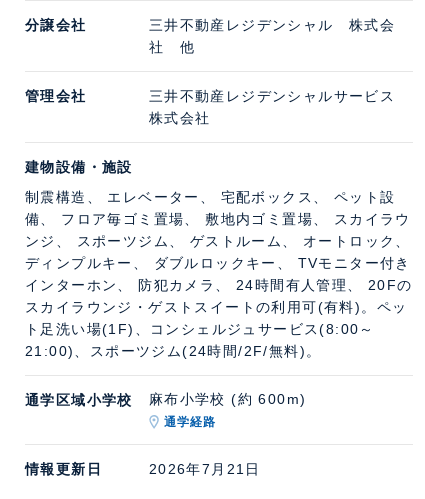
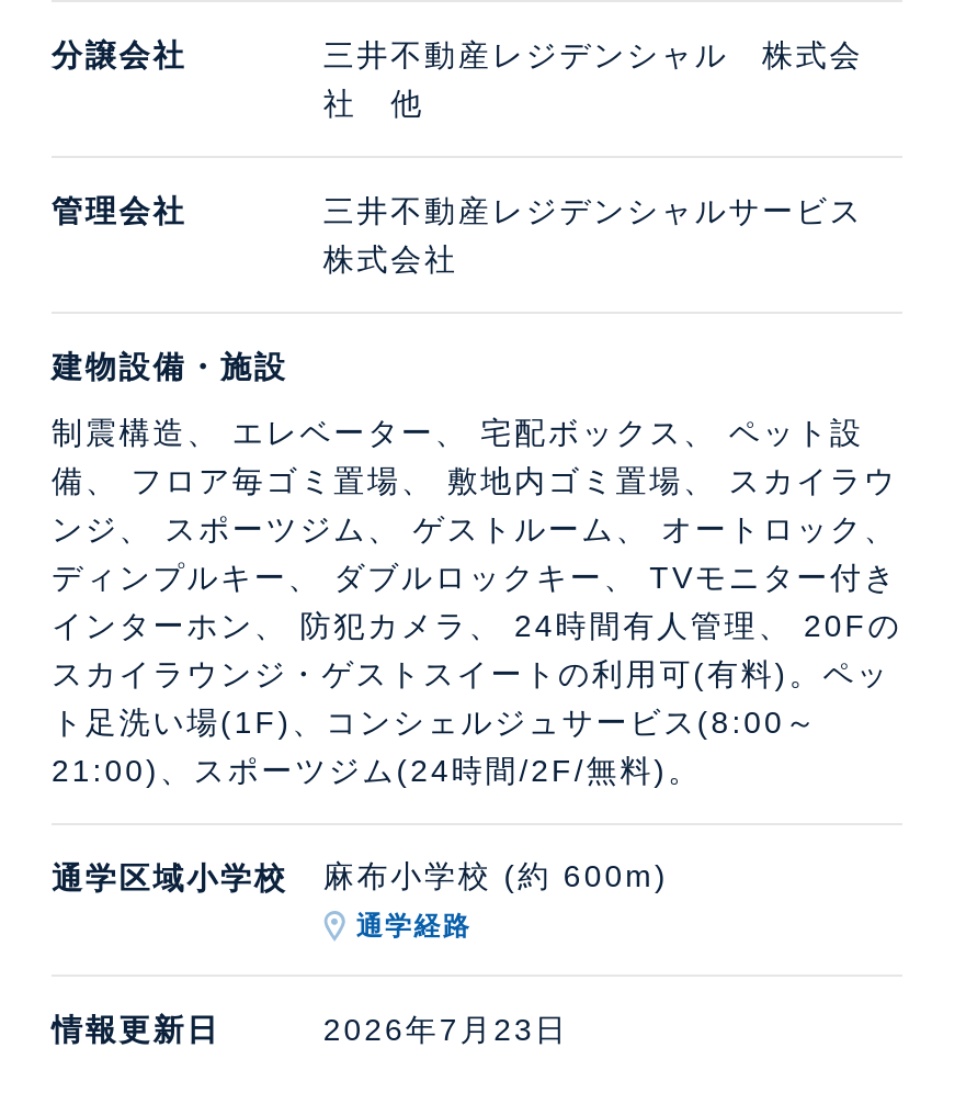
[149,461,261,477] 2026年7月21日 -> [323,1011,569,1046] 2026年7月23日

